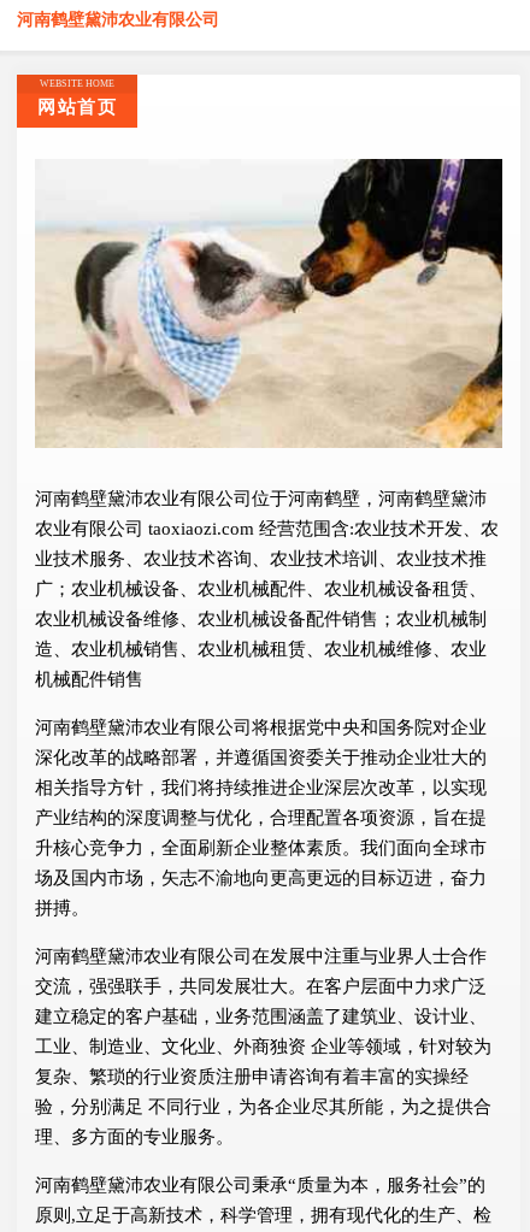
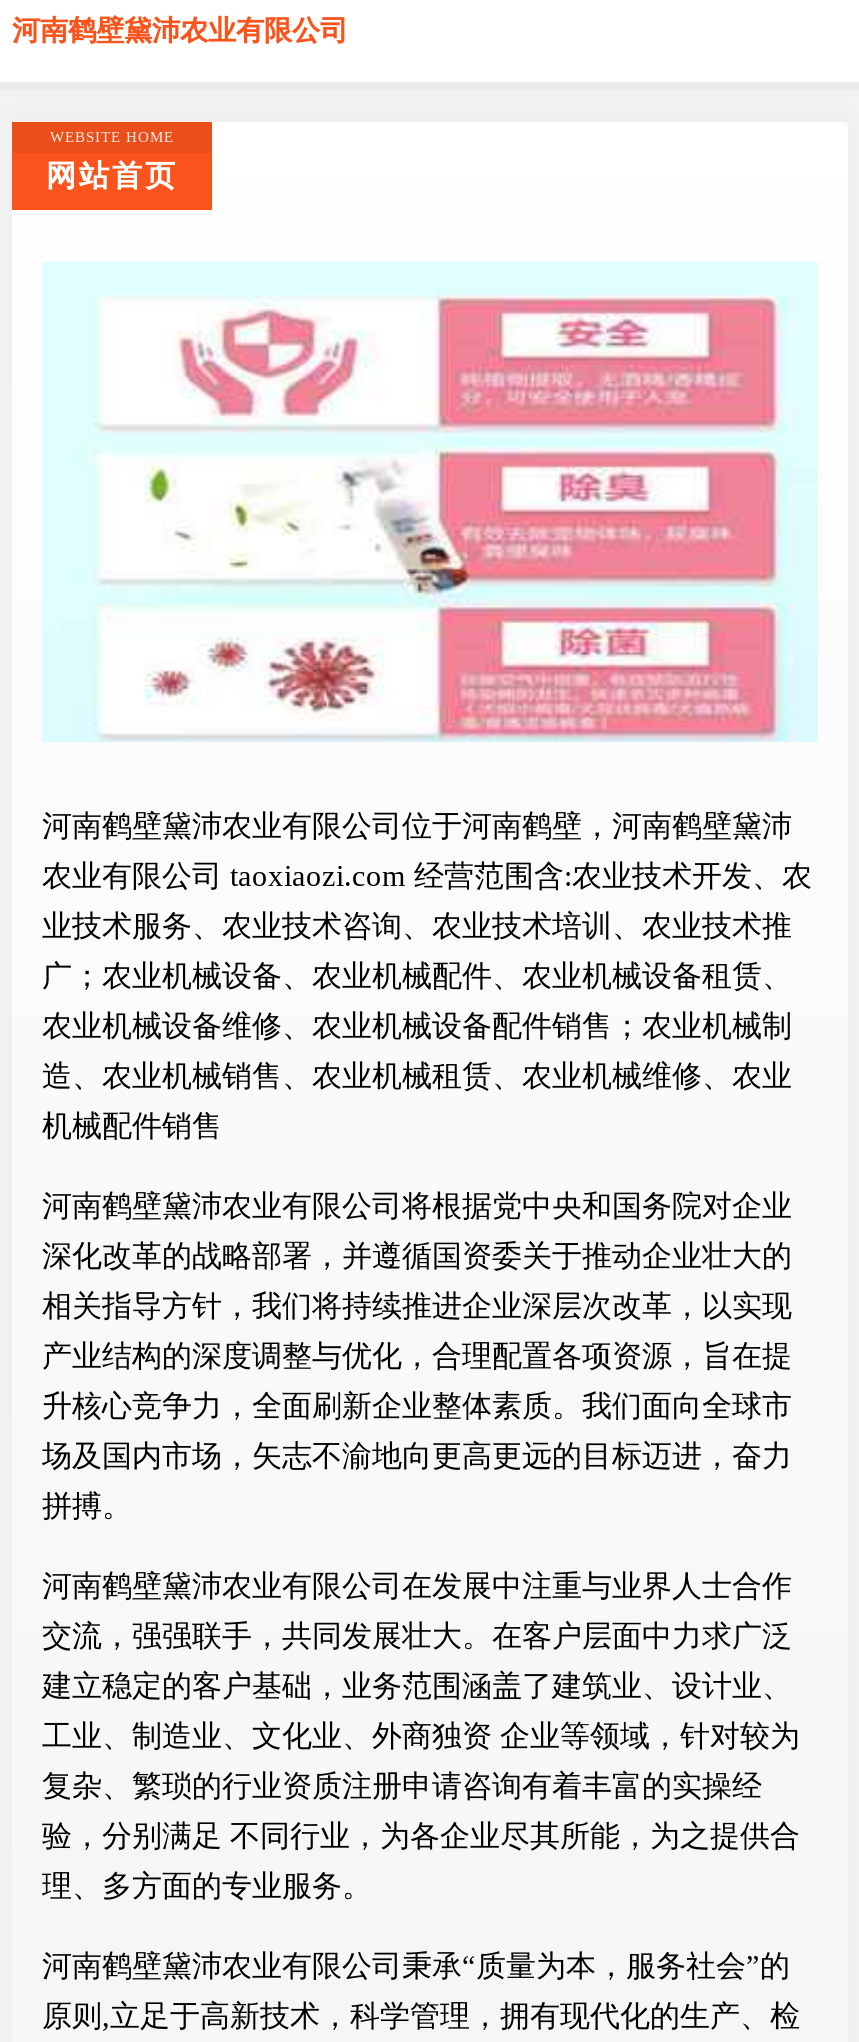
[34,158,503,449] [image] -> [42,262,818,742] [image]

